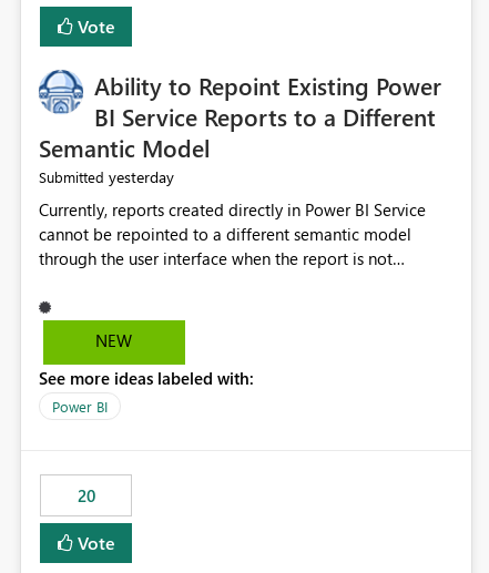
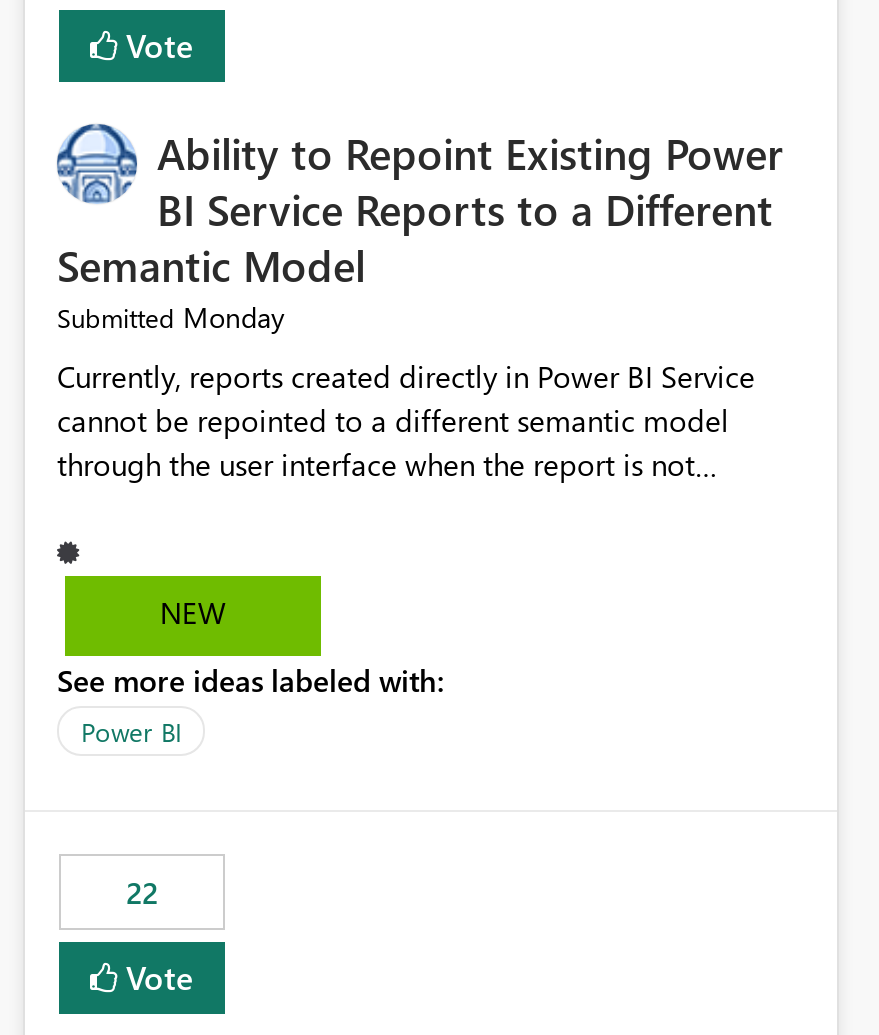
[39,167,174,188] Submitted yesterday -> [57,299,285,337] Submitted Monday
[77,485,95,507] 20 -> [126,873,158,913] 22

